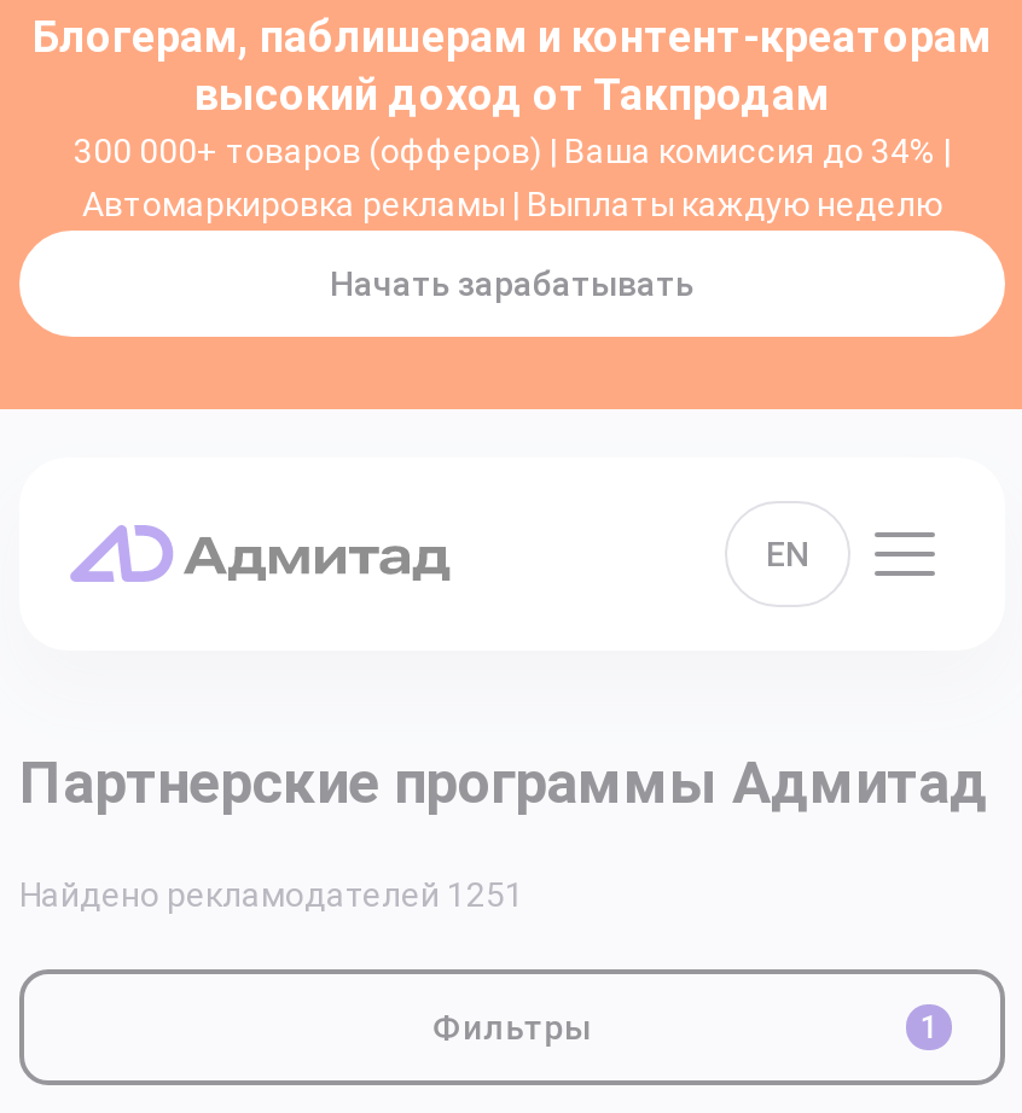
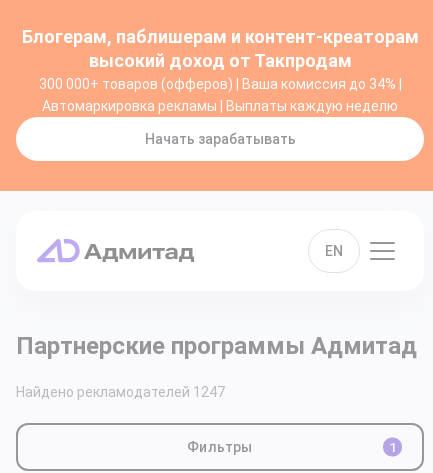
[19,875,524,914] Найдено рекламодателей 1251 -> [16,384,225,400] Найдено рекламодателей 1247

